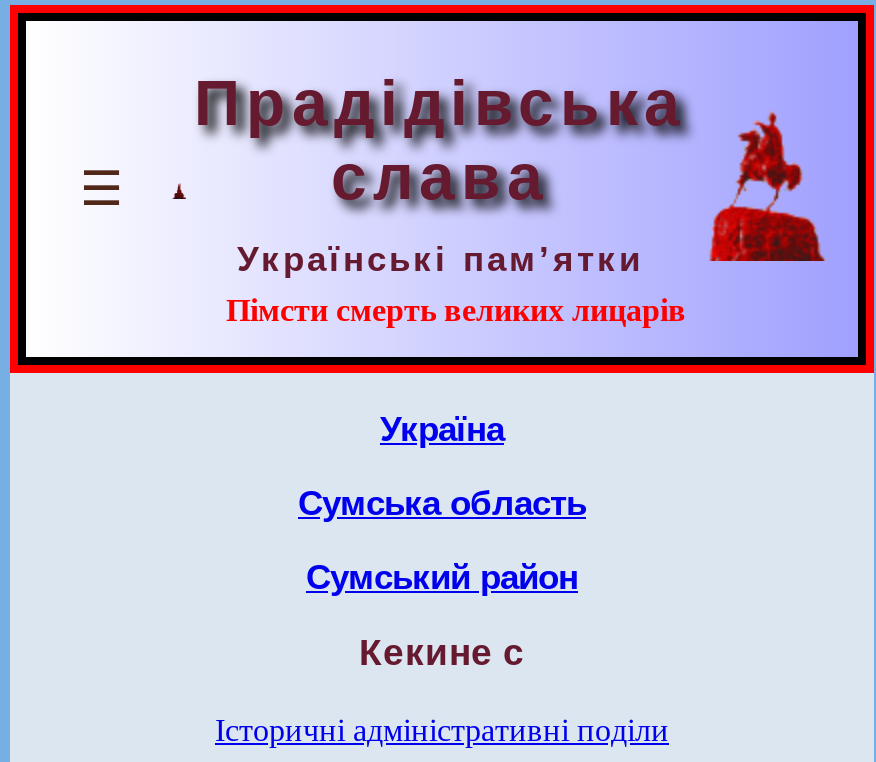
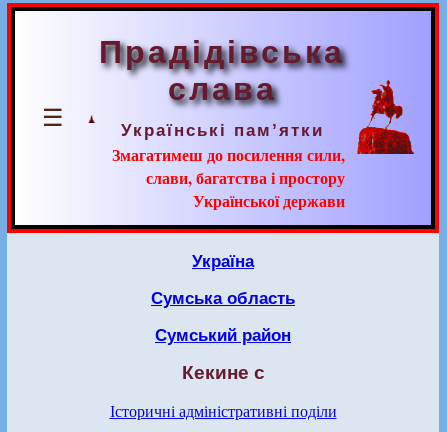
[226,285,686,331] Пімсти смерть великих лицарів -> [112,143,345,212] Змагатимеш до посилення сили, | слави, багатства і простору | Української держави

